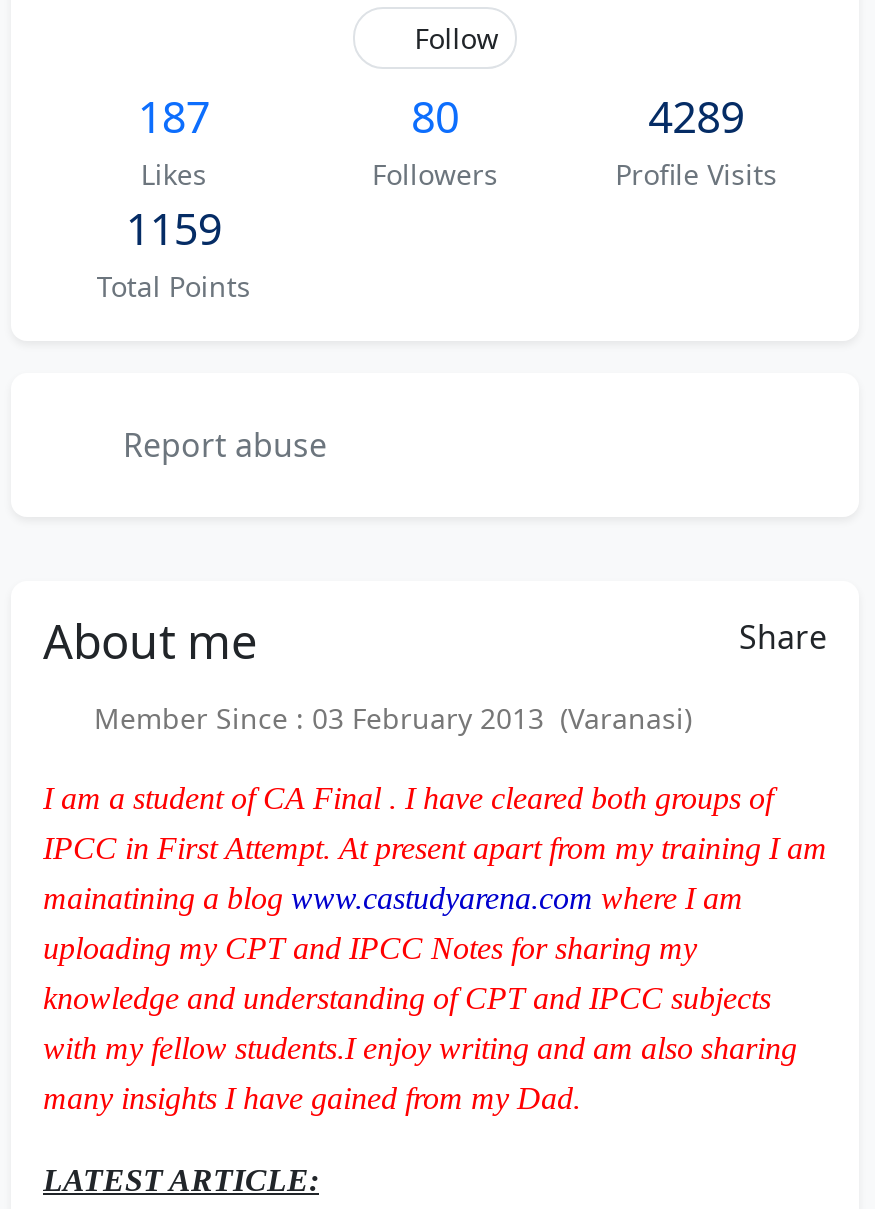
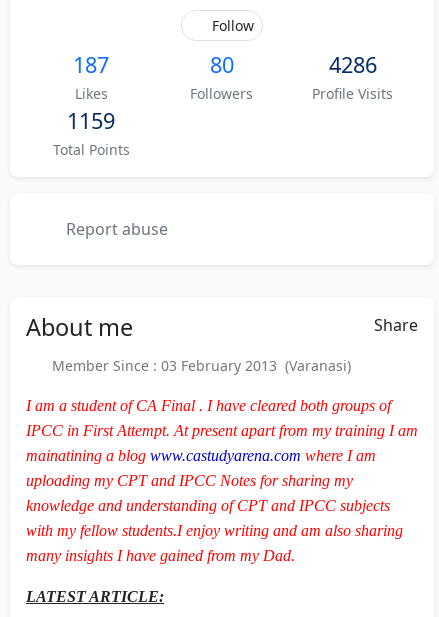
[648,87,744,145] 4289 -> [329,50,377,79] 4286

